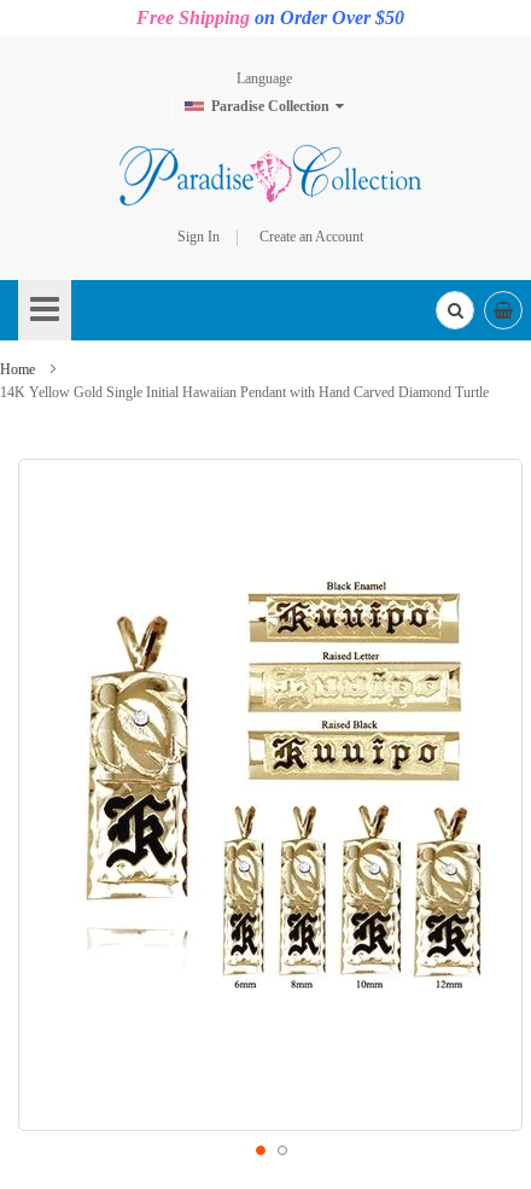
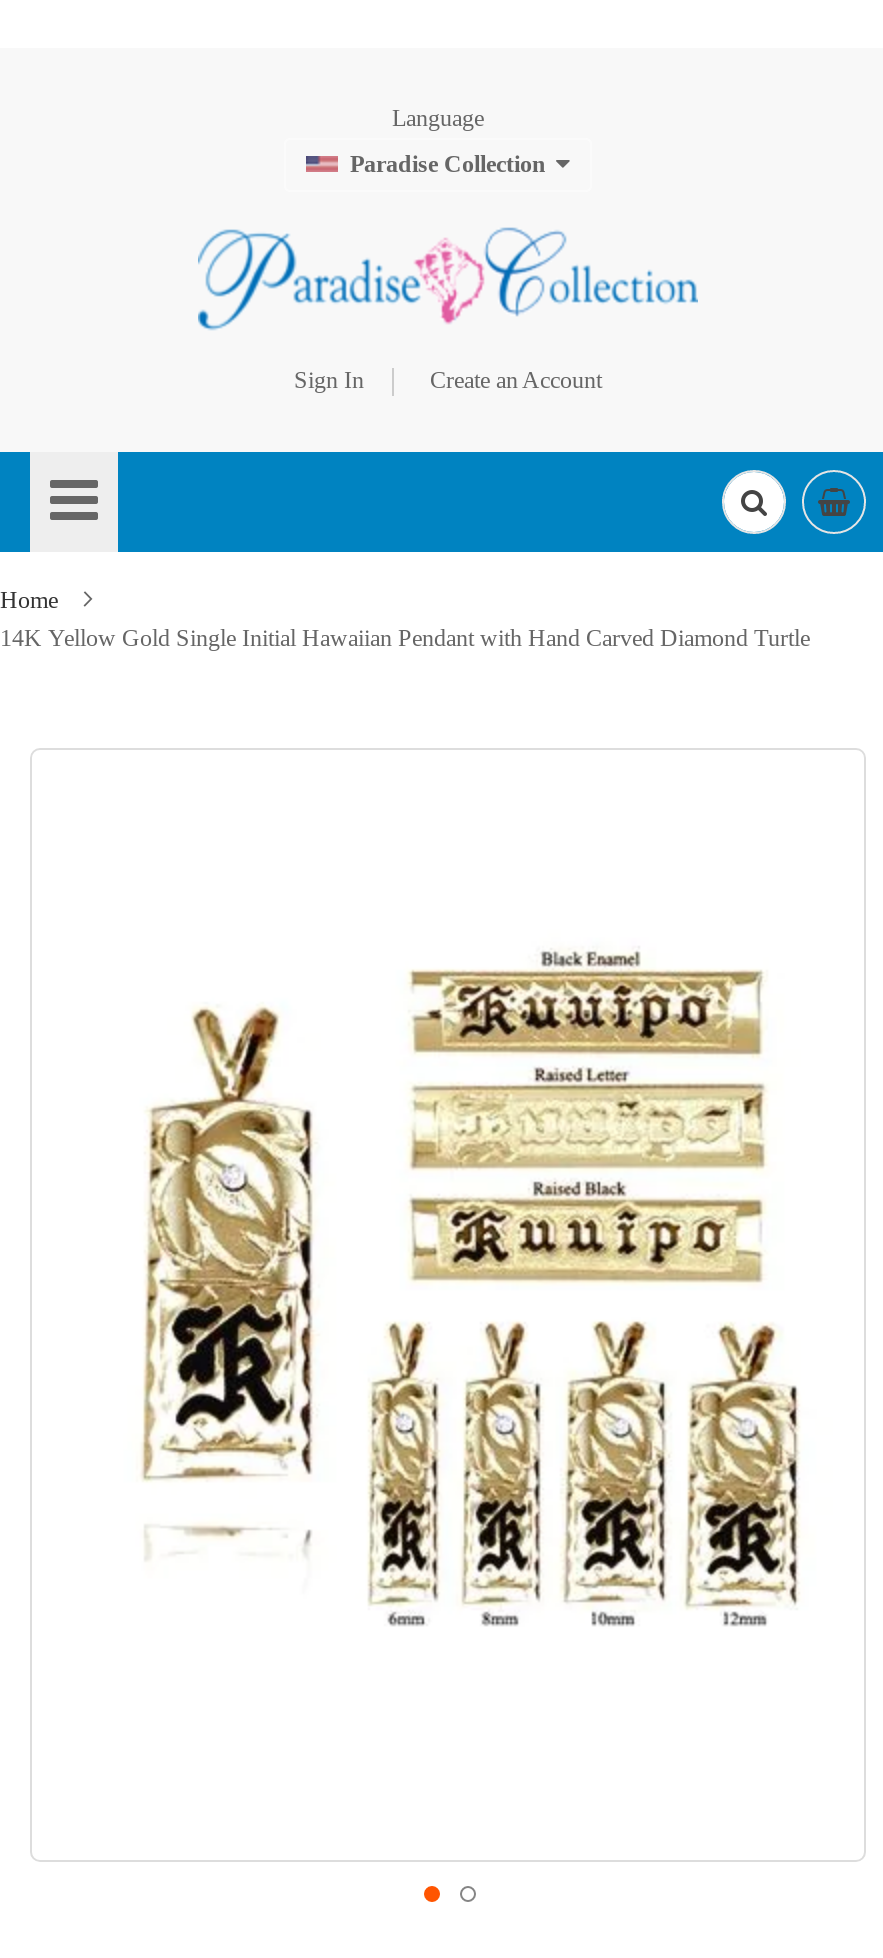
[136,7,404,28] Free Shipping on Order Over $50 -> none

